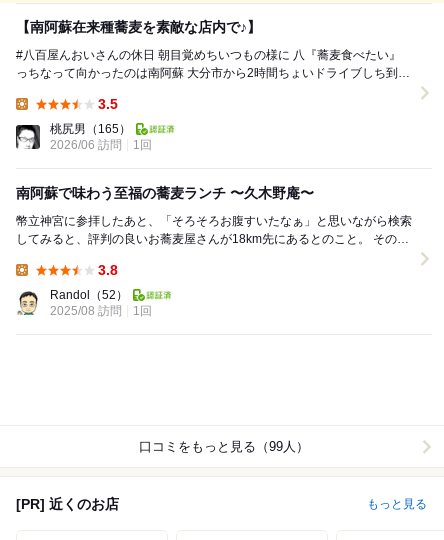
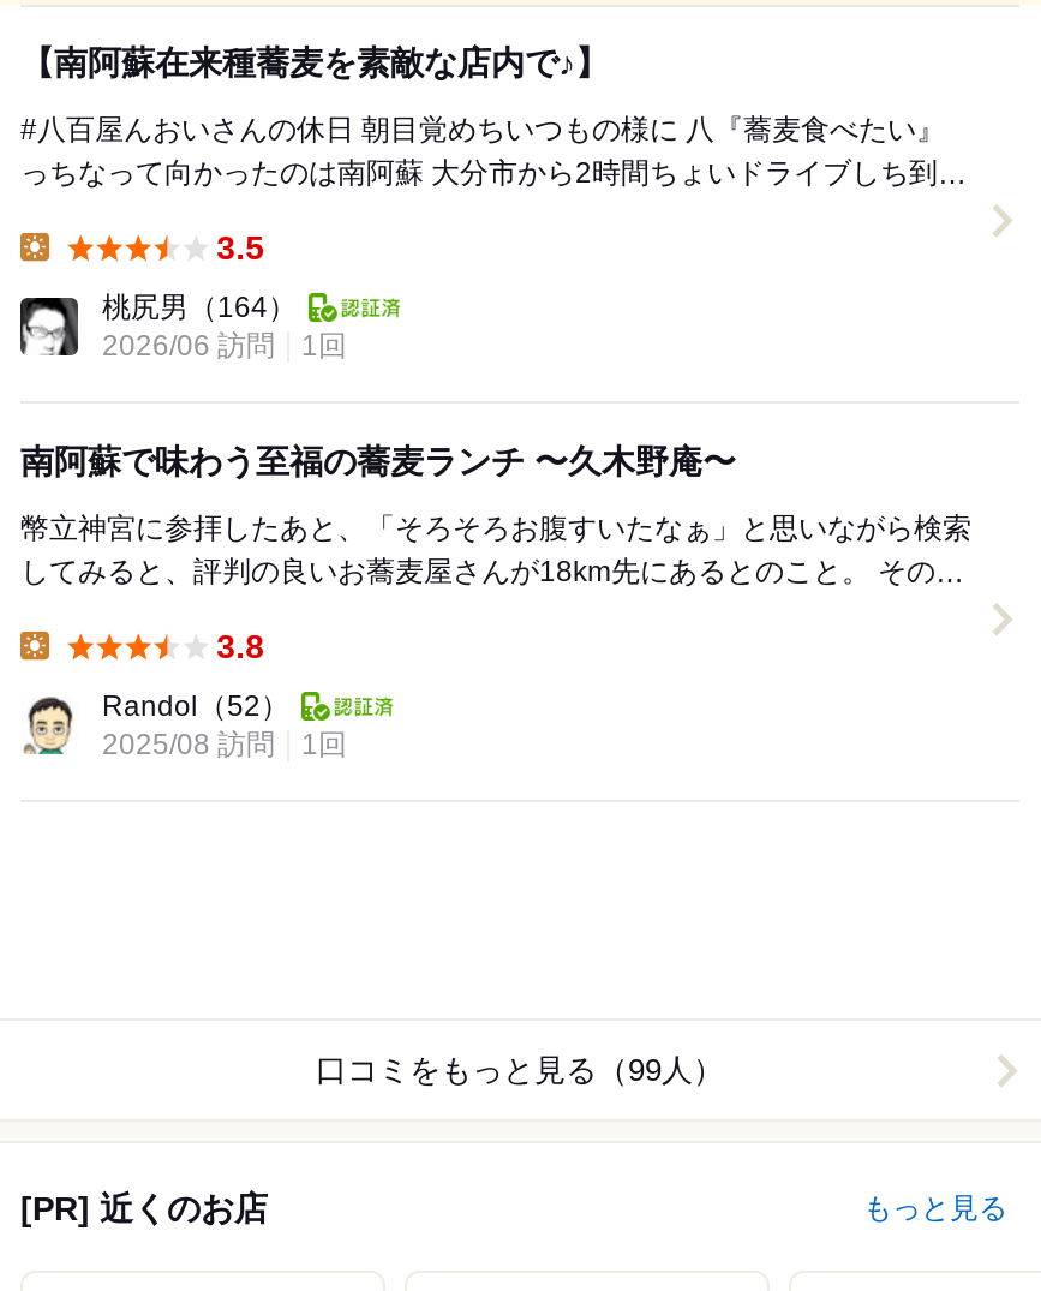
[50,122,131,136] 桃尻男（165） -> [102,291,297,325] 桃尻男（164）

